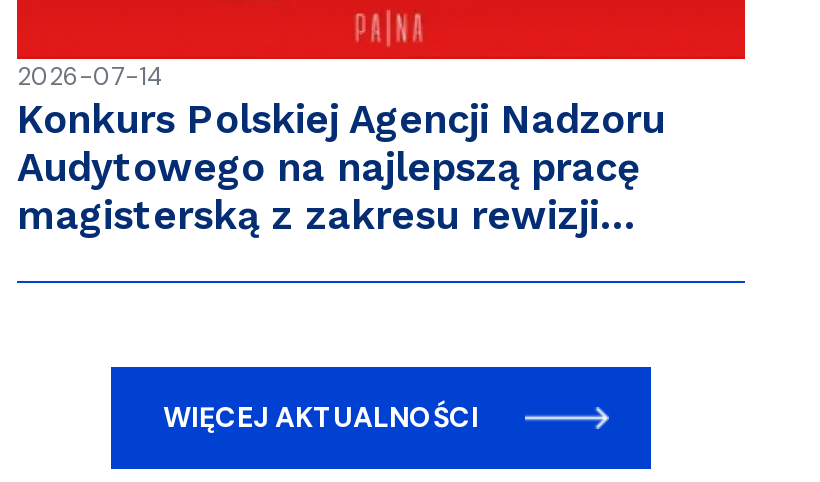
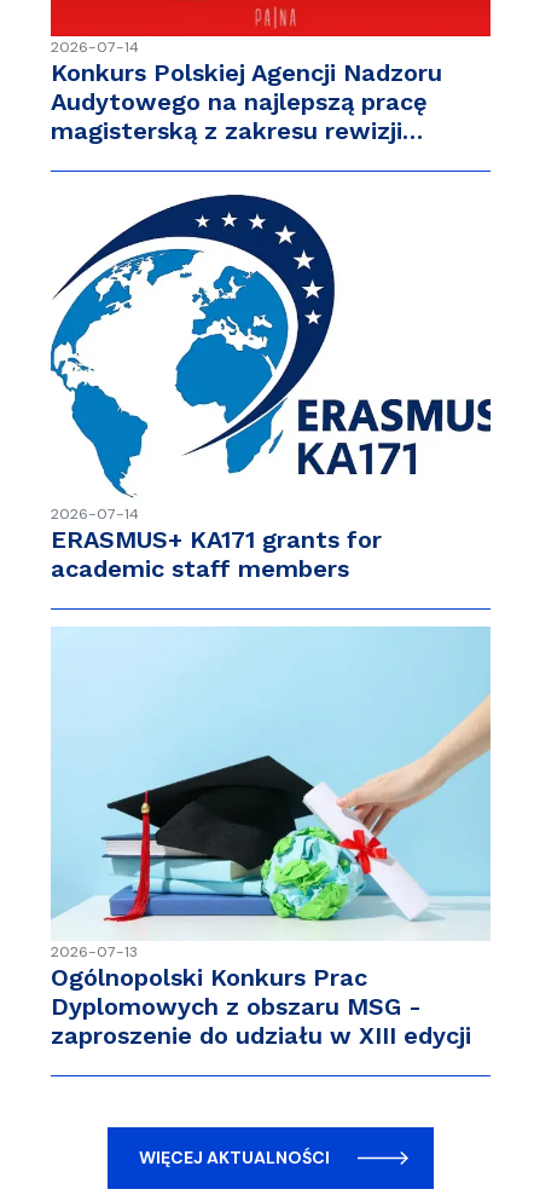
none -> [50,194,492,583] [image] | 2026-07-14 | ERASMUS+ KA171 grants for | academic staff members
none -> [51,627,491,1050] [image] | 2026-07-13 | Ogólnopolski Konkurs Prac | Dyplomowych z obszaru MSG - | zaproszenie do udziału w XIII edycji

